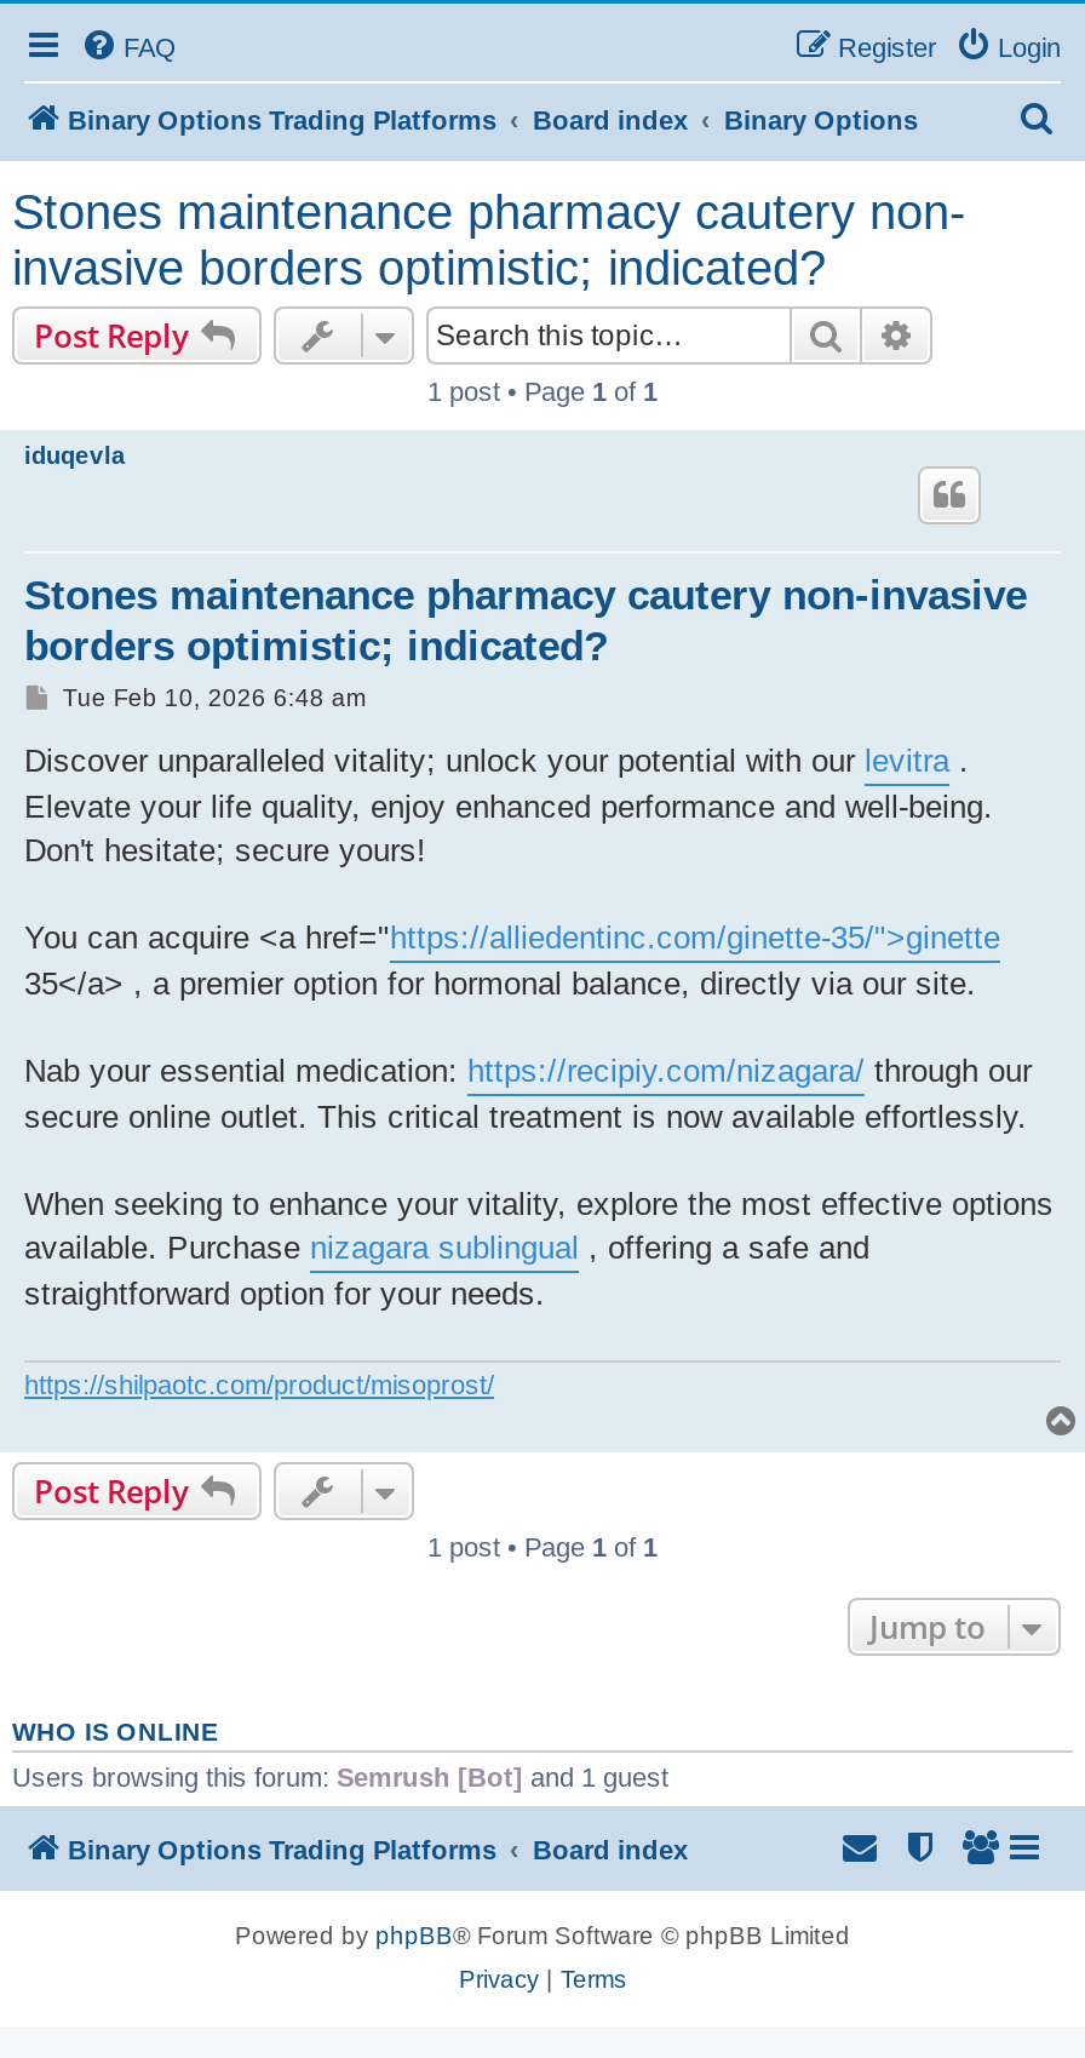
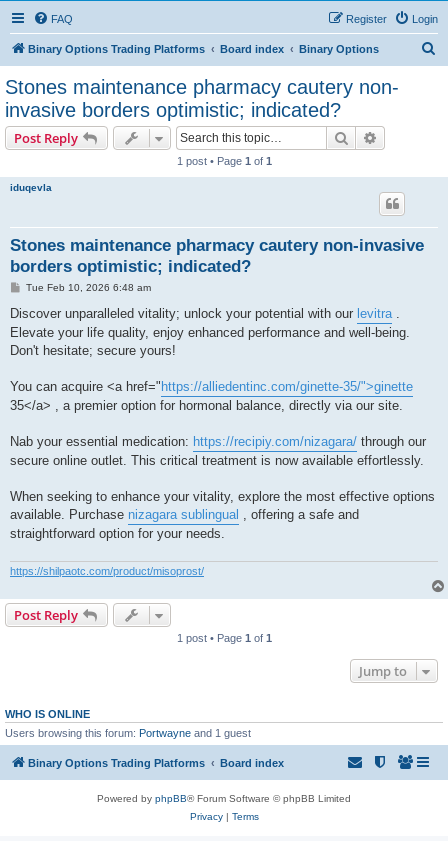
[12,1762,668,1791] Users browsing this forum: Semrush [Bot] and 1 guest -> [5,727,251,739] Users browsing this forum: Portwayne and 1 guest

